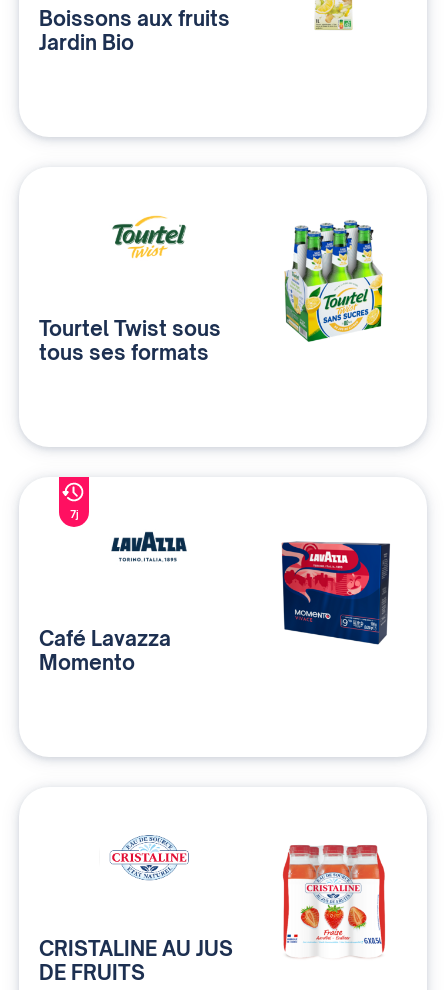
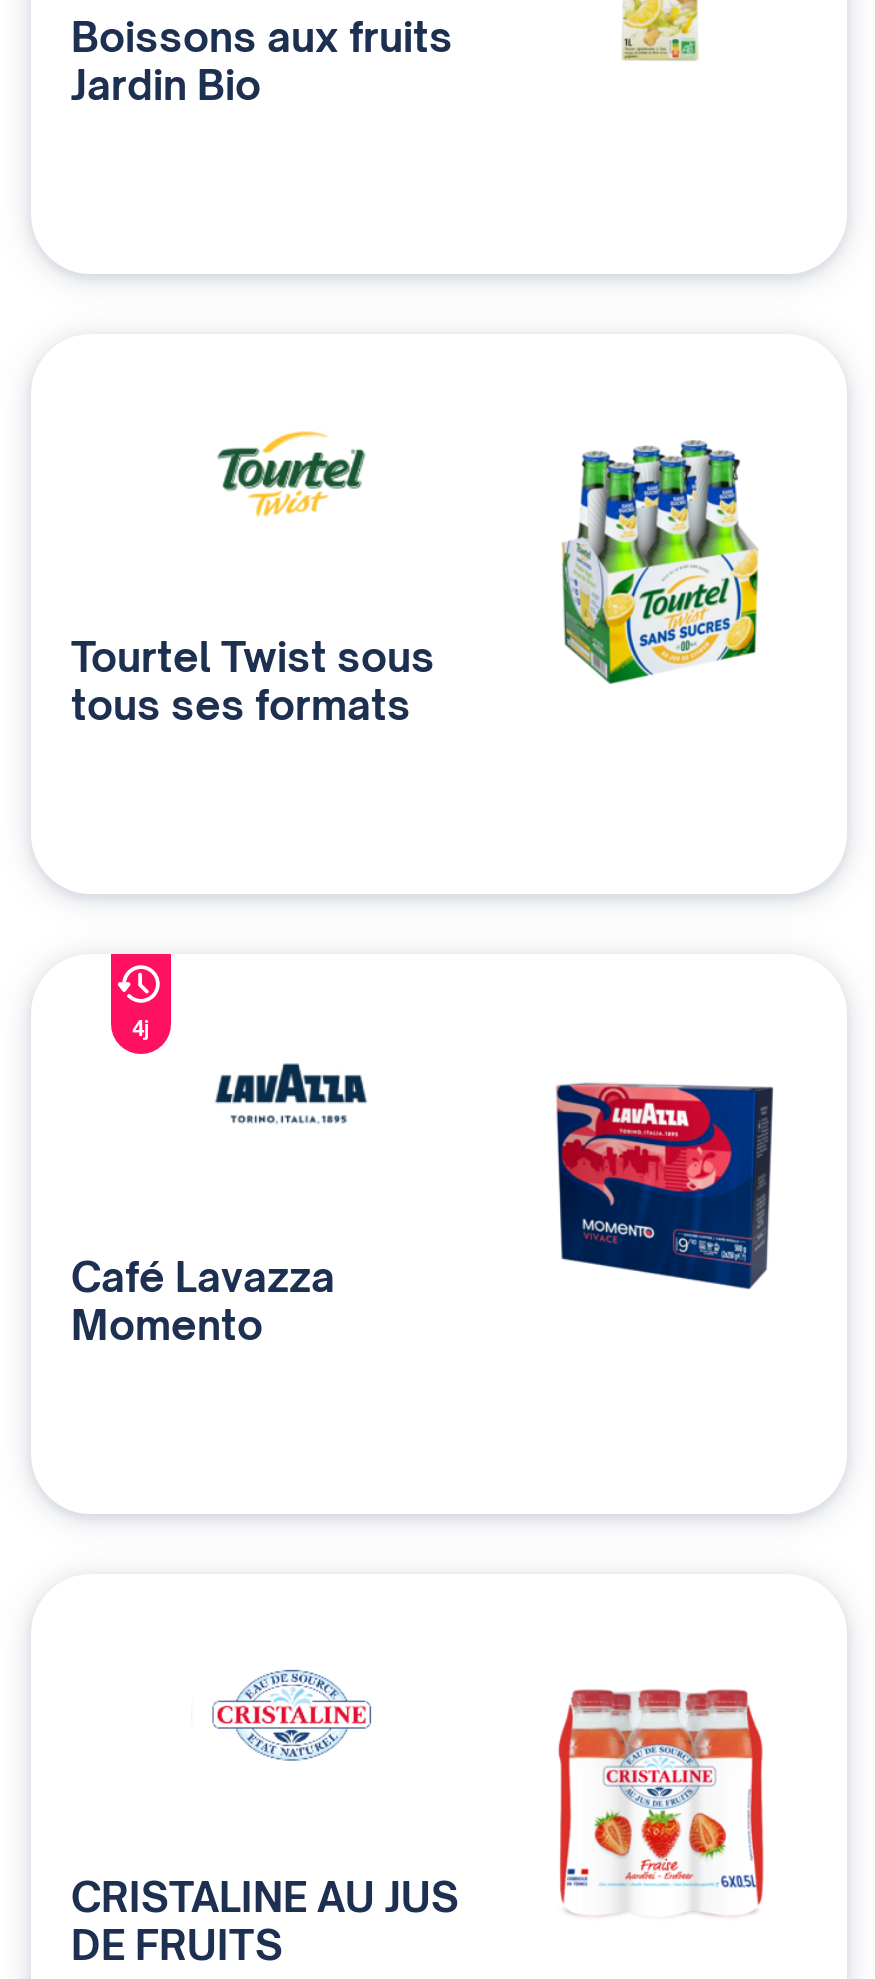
[69,508,78,520] 7j -> [132,1016,150,1040] 4j

